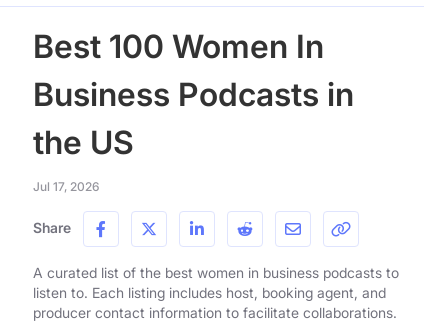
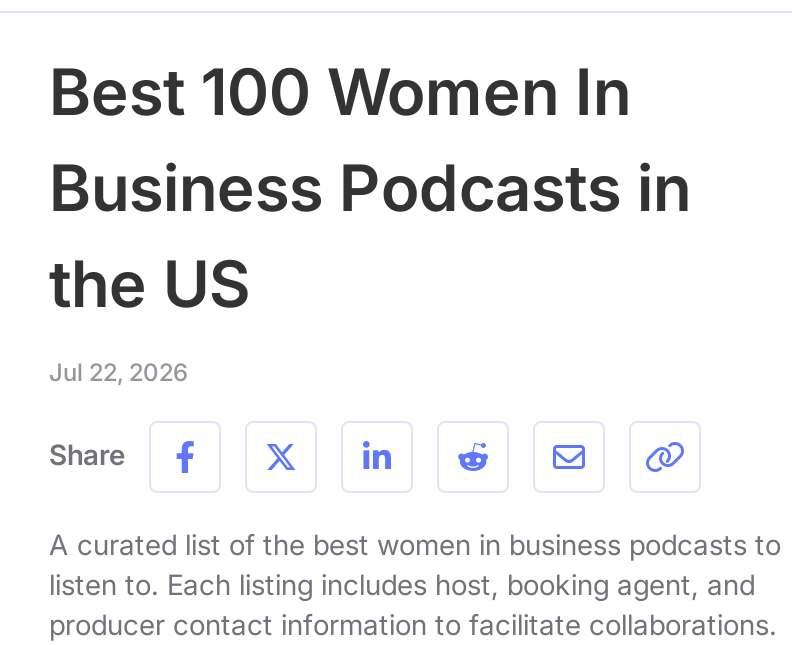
[33,179,99,194] Jul 17, 2026 -> [49,357,187,387] Jul 22, 2026

